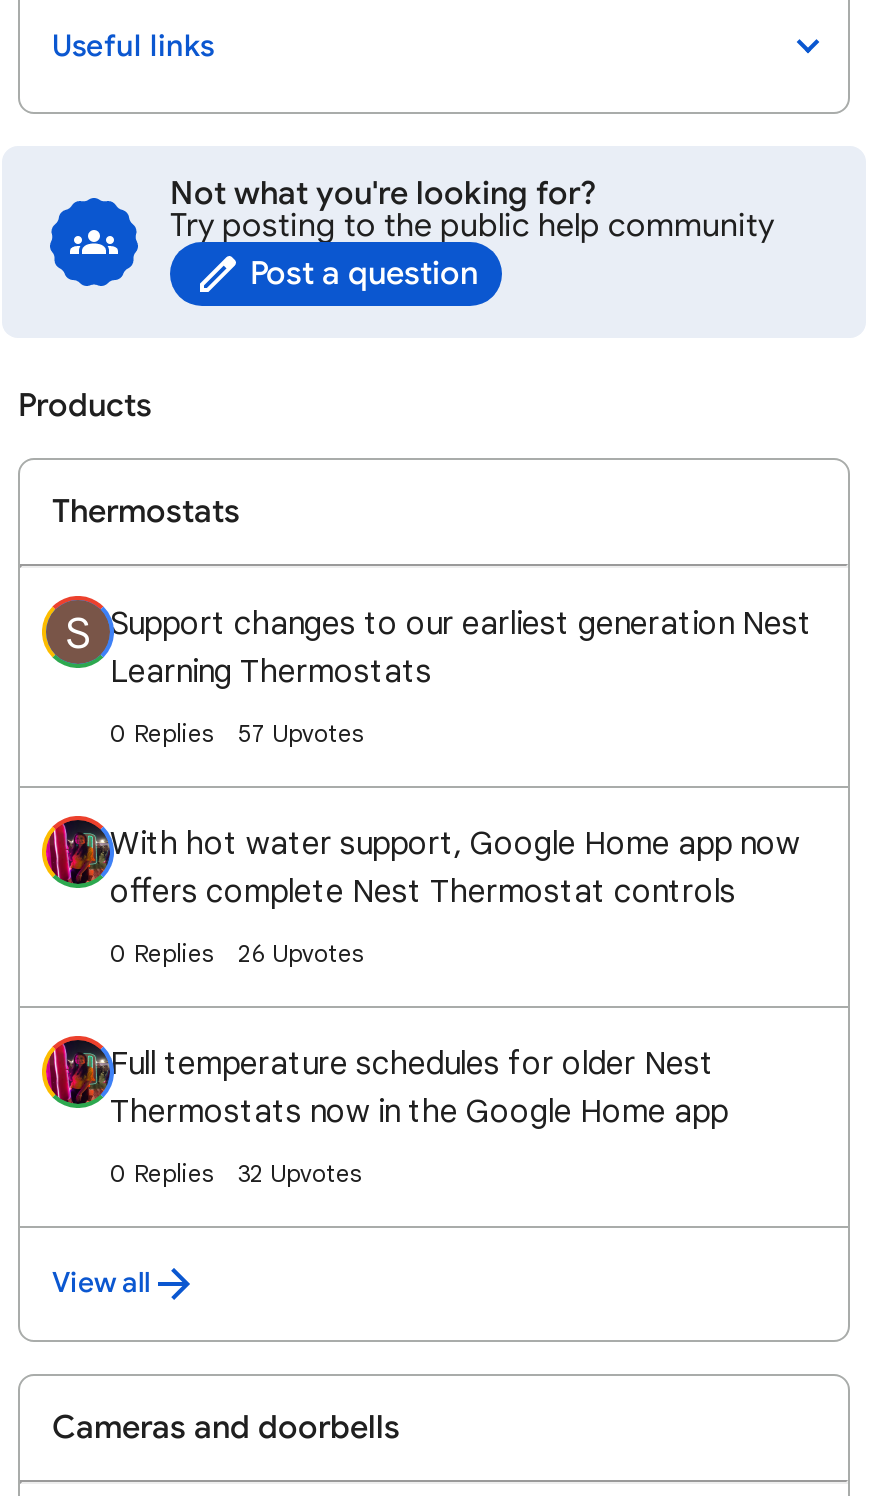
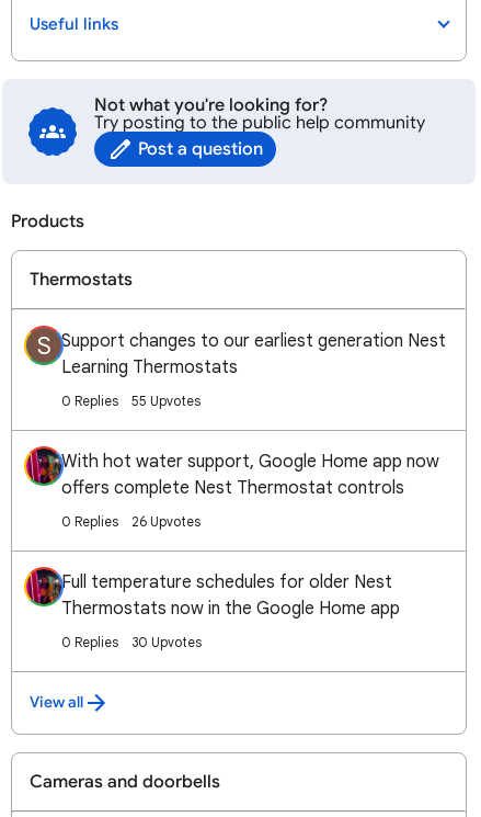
[238,718,364,748] 57 Upvotes -> [131,393,201,409] 55 Upvotes
[238,1158,362,1188] 32 Upvotes -> [131,634,202,650] 30 Upvotes

